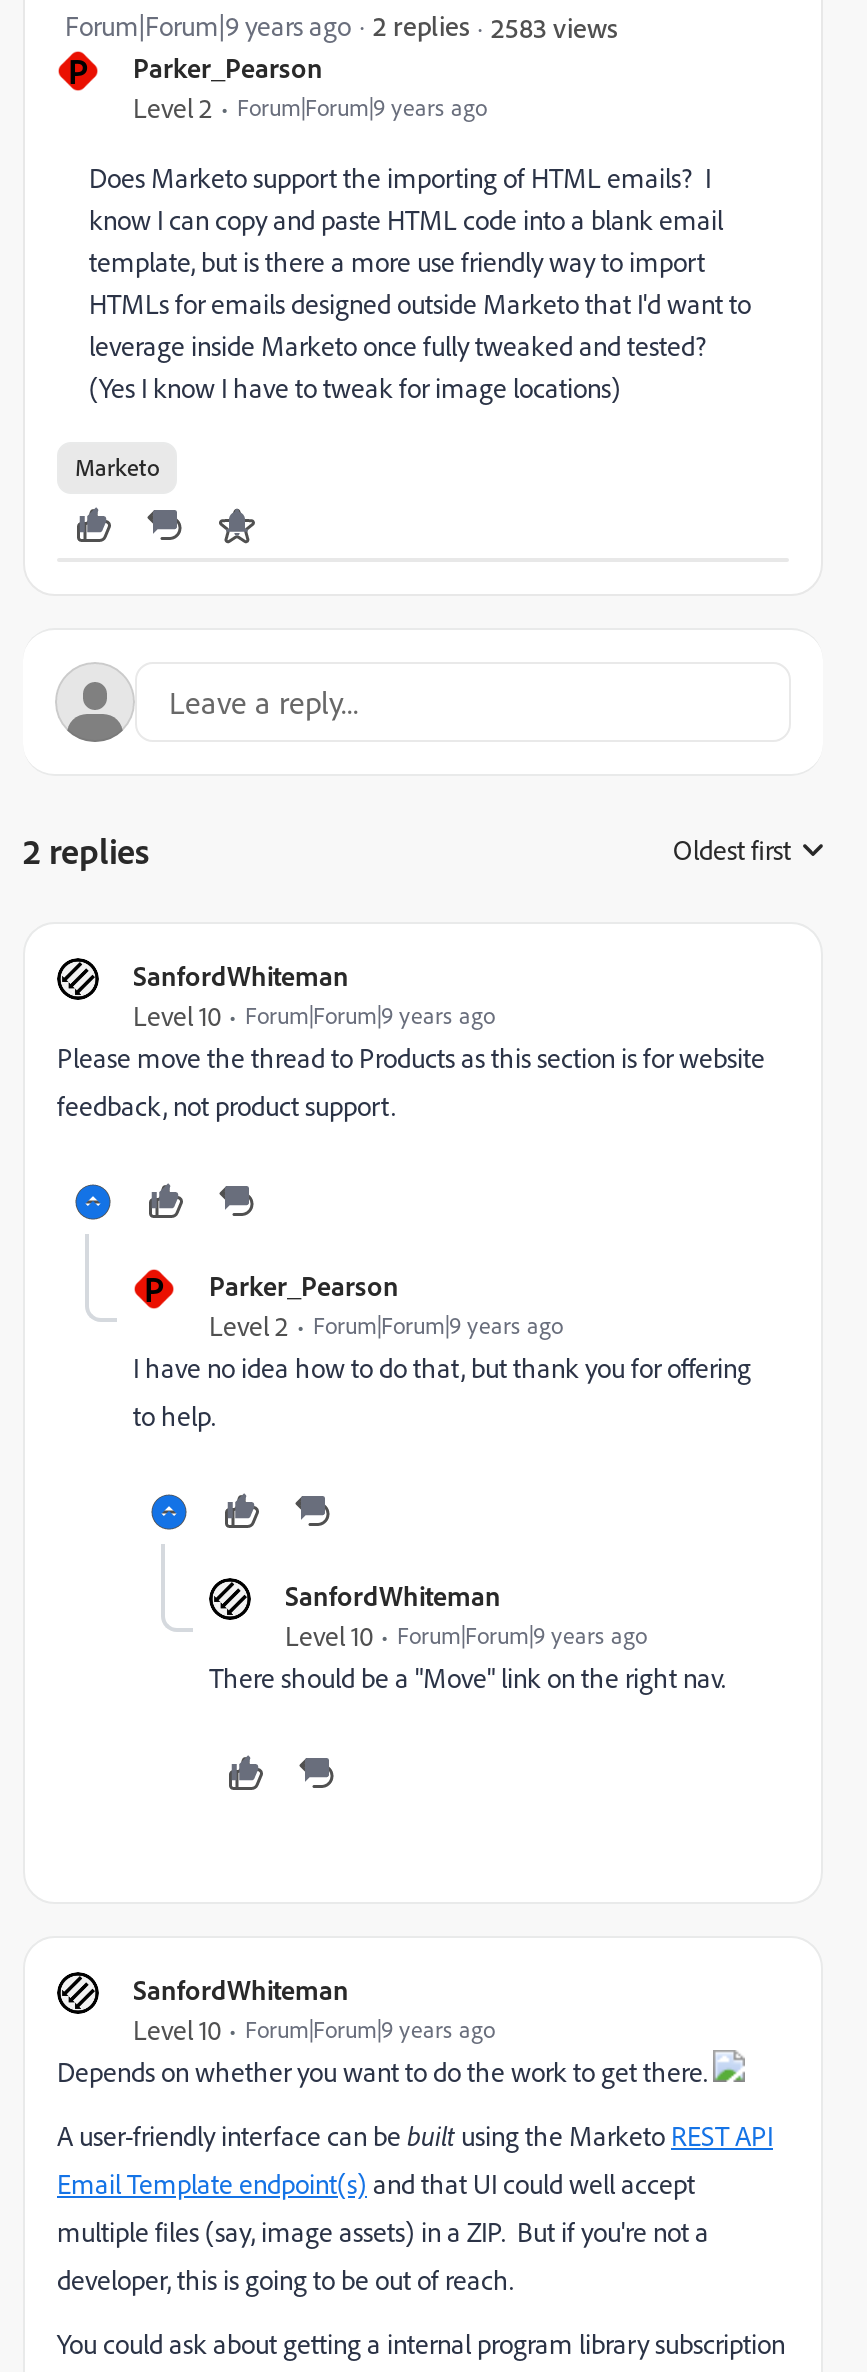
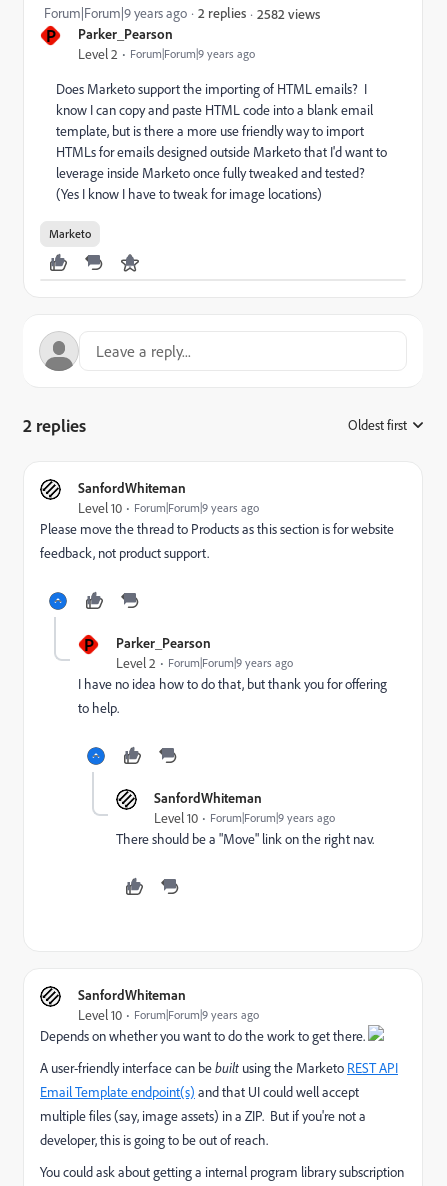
[491,9,617,43] 2583 views -> [257,4,320,21] 2582 views

